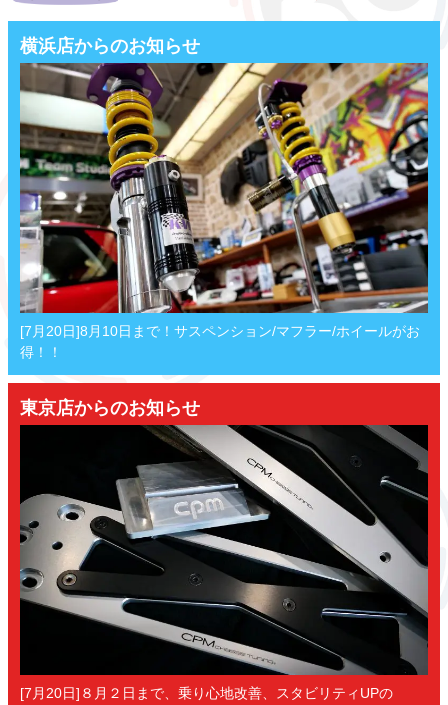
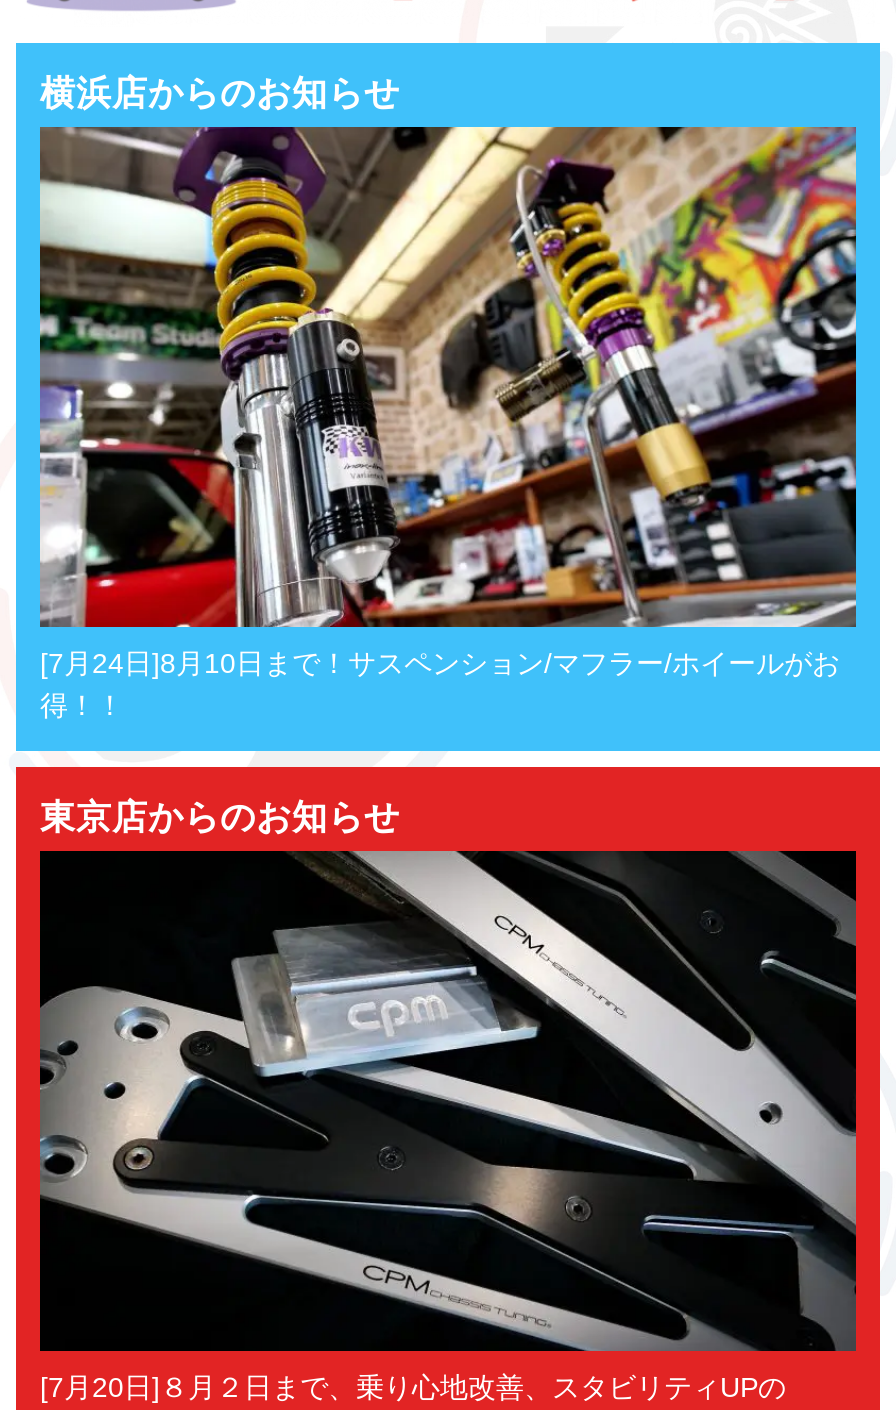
[20,323,420,339] [7月20日]8月10日まで！サスペンション/マフラー/ホイールがお -> [40,647,840,679] [7月24日]8月10日まで！サスペンション/マフラー/ホイールがお

